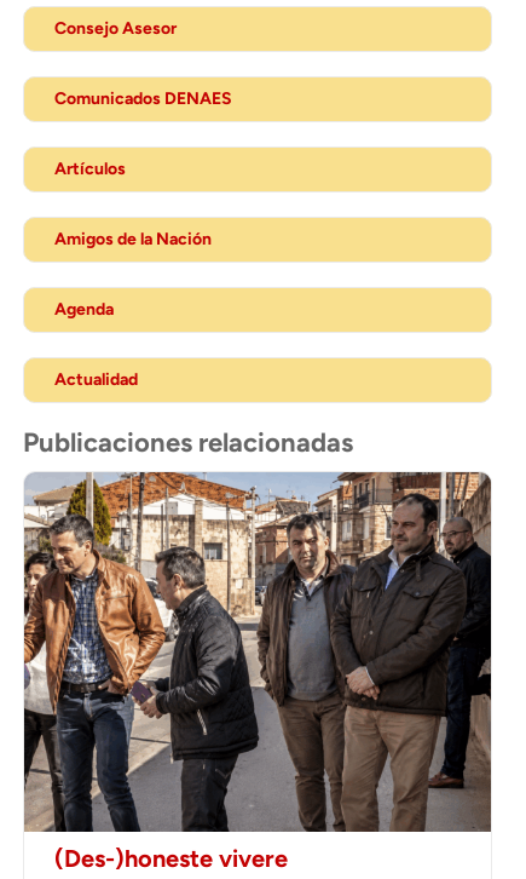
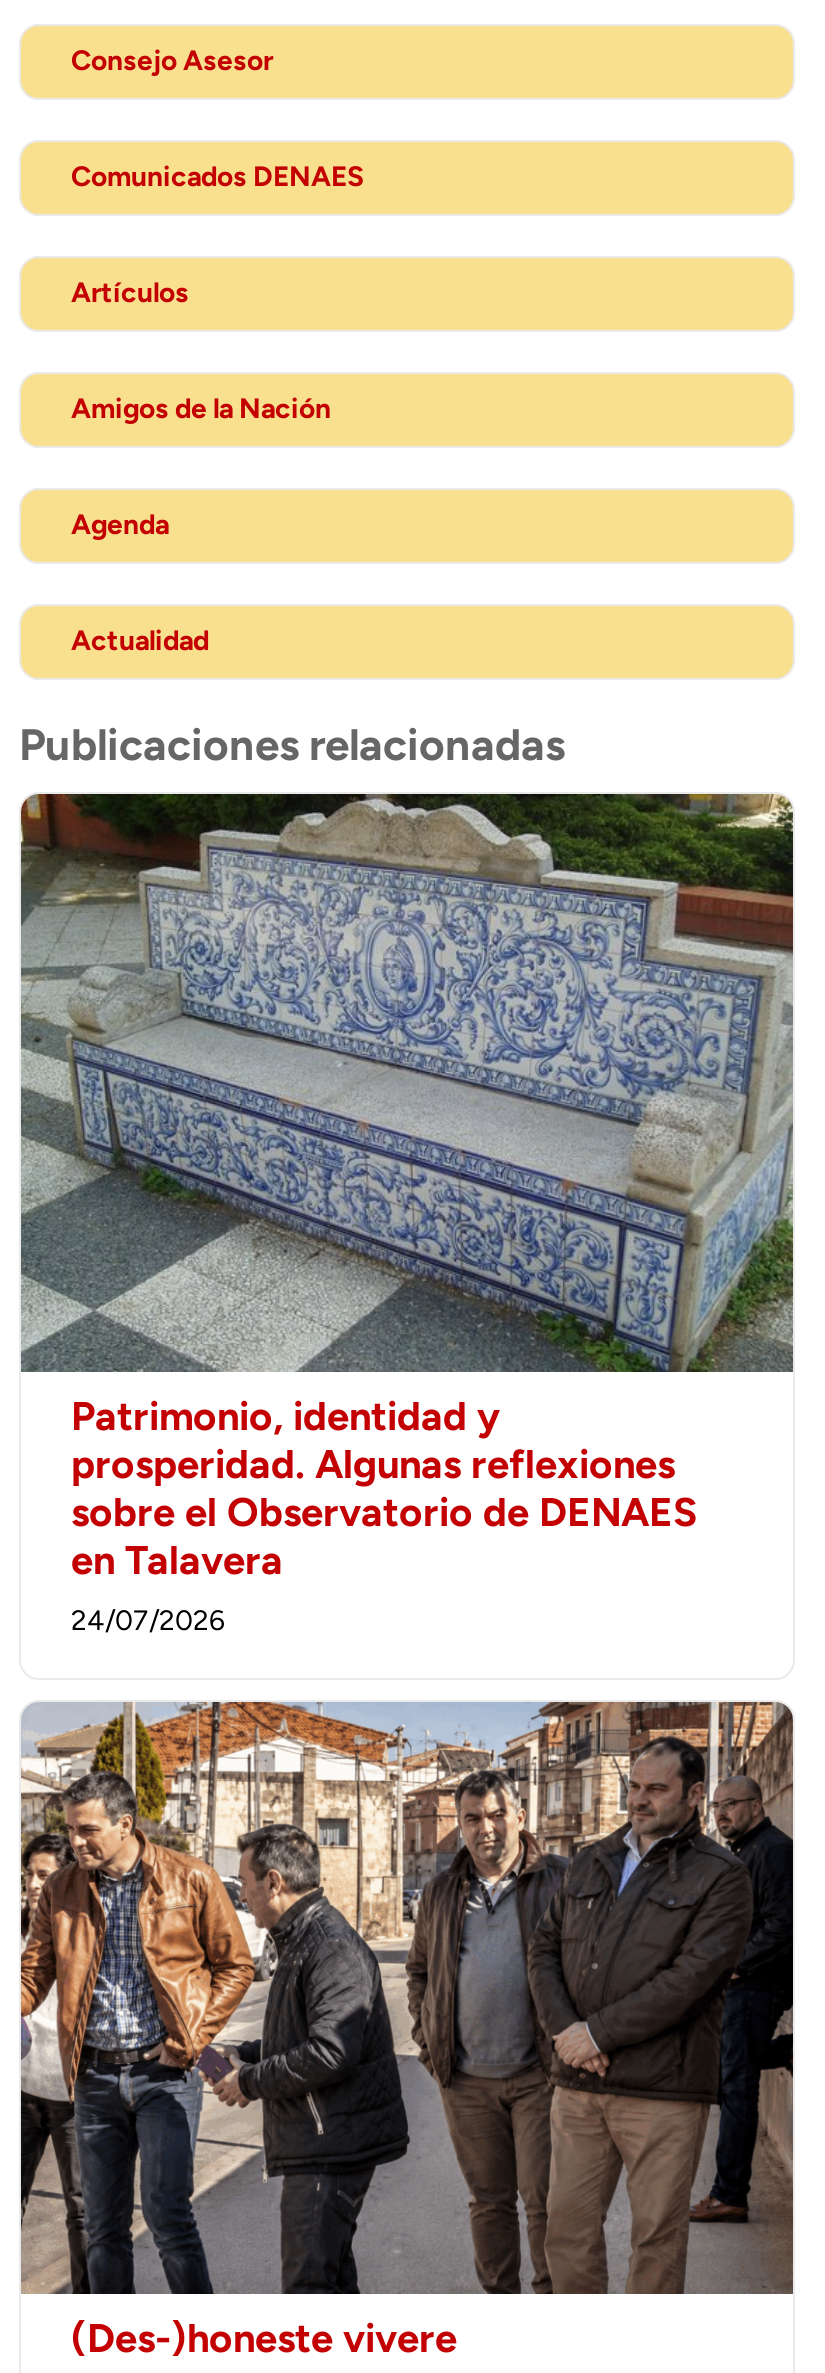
none -> [19,792,795,1637] [image] | Patrimonio, identidad y | prosperidad. Algunas reflexiones | sobre el Observatorio de DENAES | en Talavera | 24/07/2026

